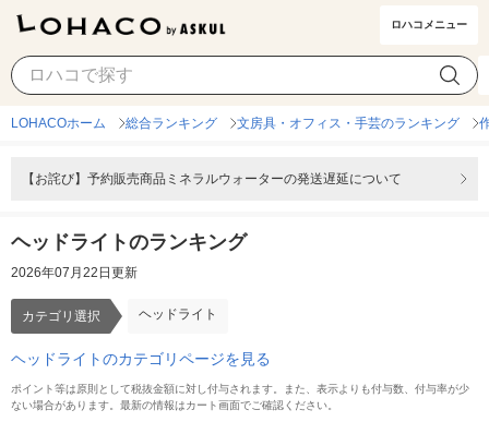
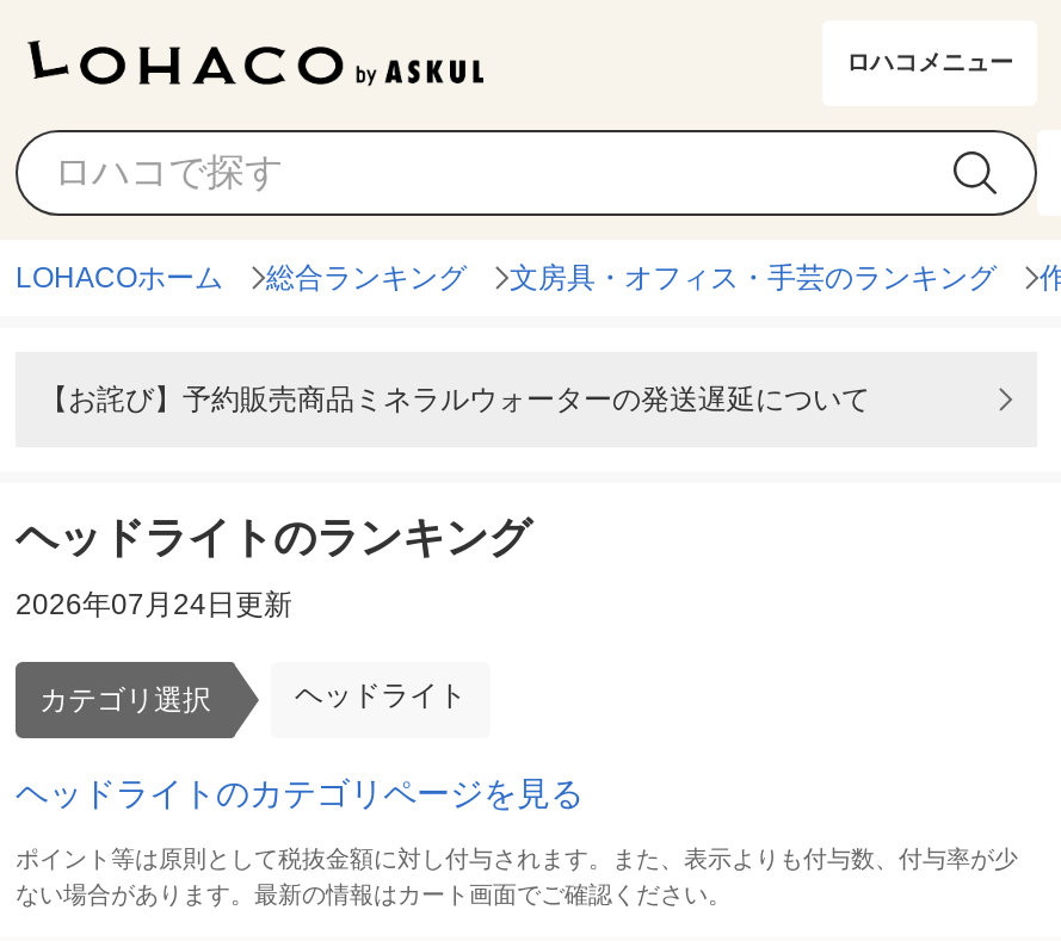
[11,265,138,280] 2026年07月22日更新 -> [16,588,292,621] 2026年07月24日更新

